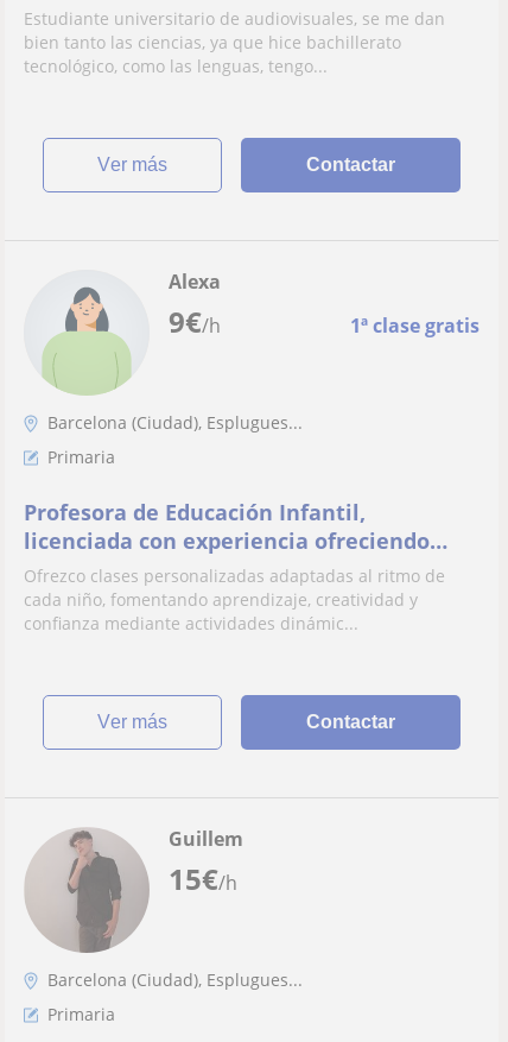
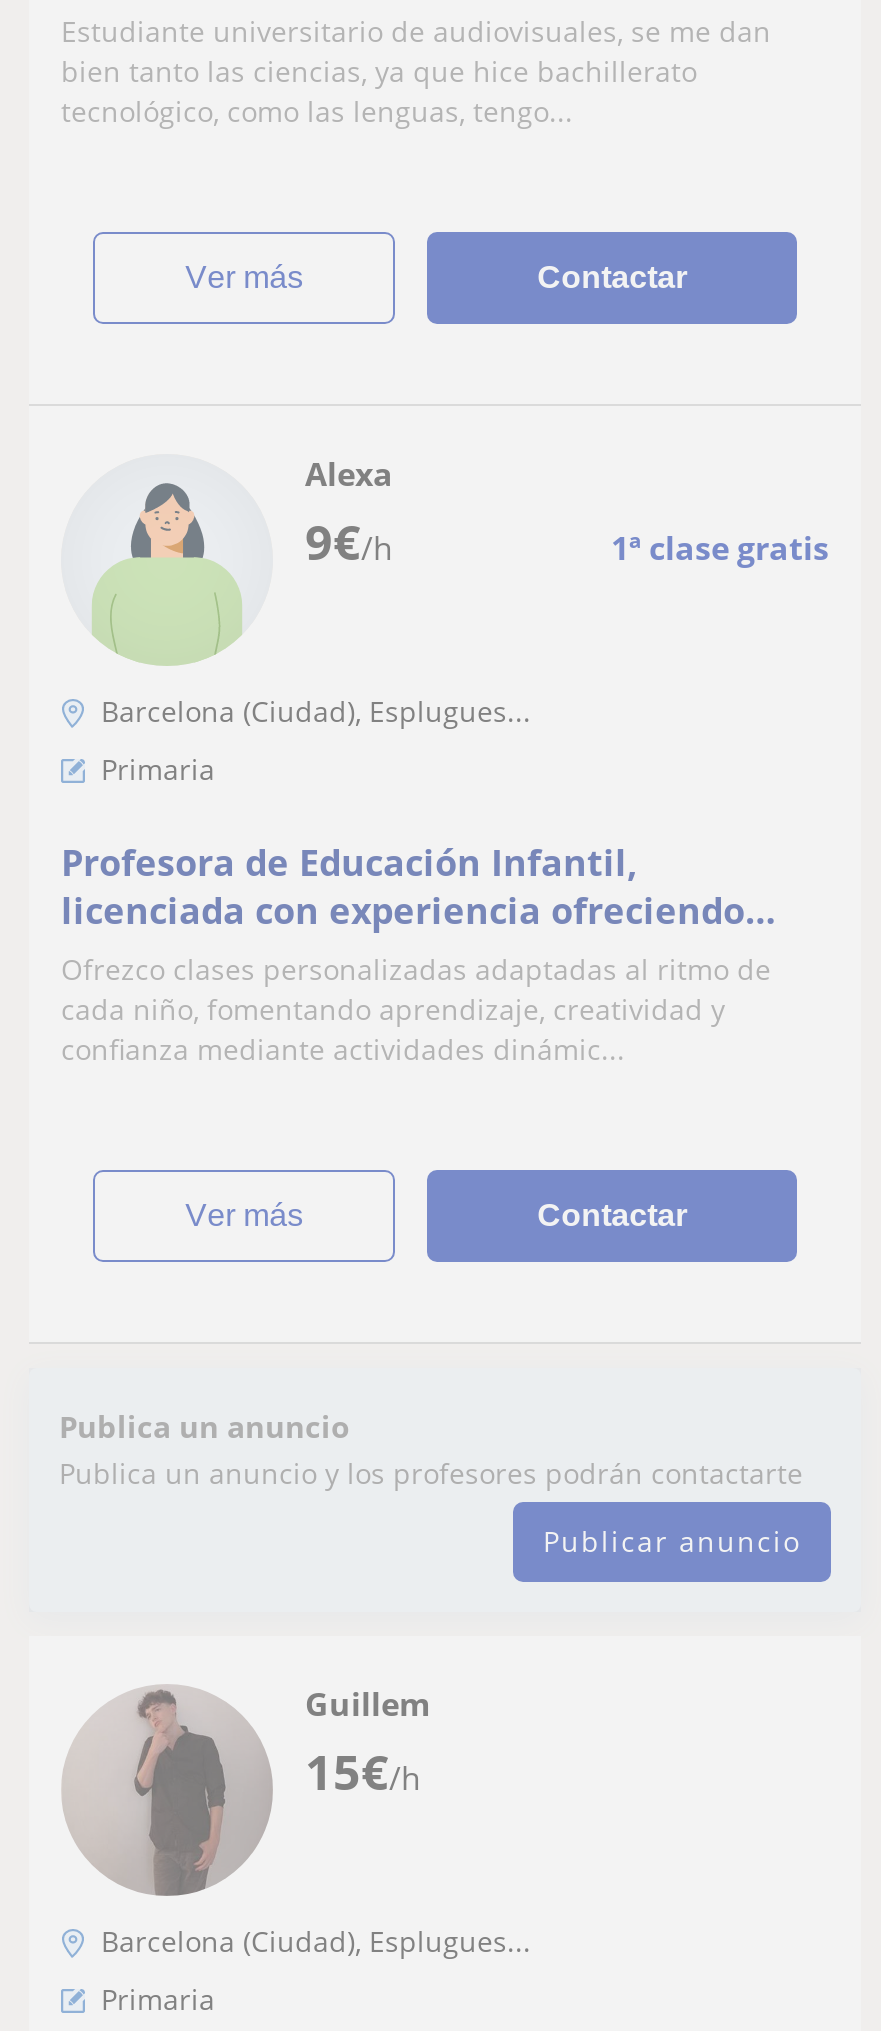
none -> [59,1406,803,1560] Publica un anuncio | Publica un anuncio y los profesores podrán contactarte | Publicar anuncio

